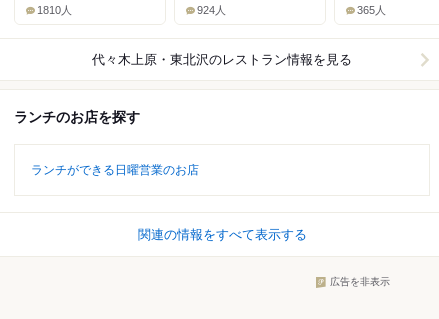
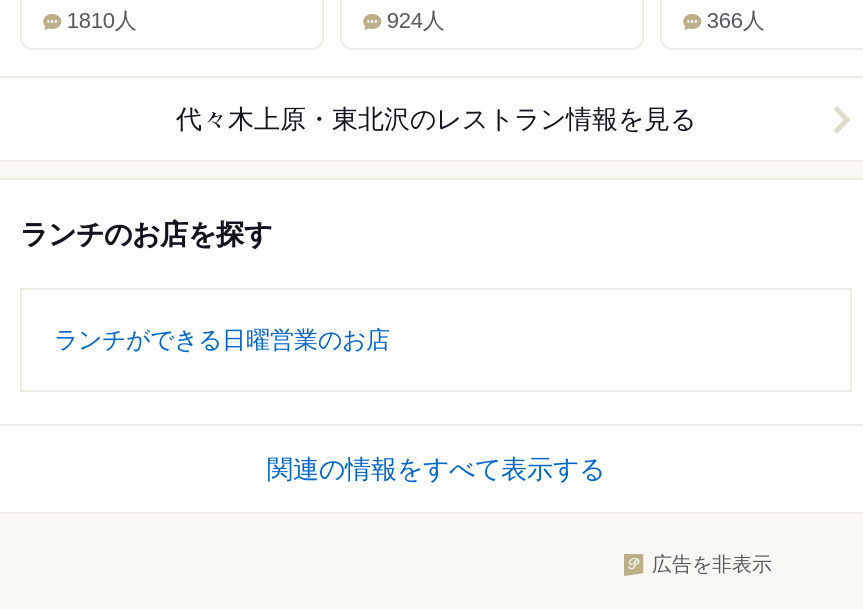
[357,4,386,16] 365人 -> [707,9,765,33] 366人

